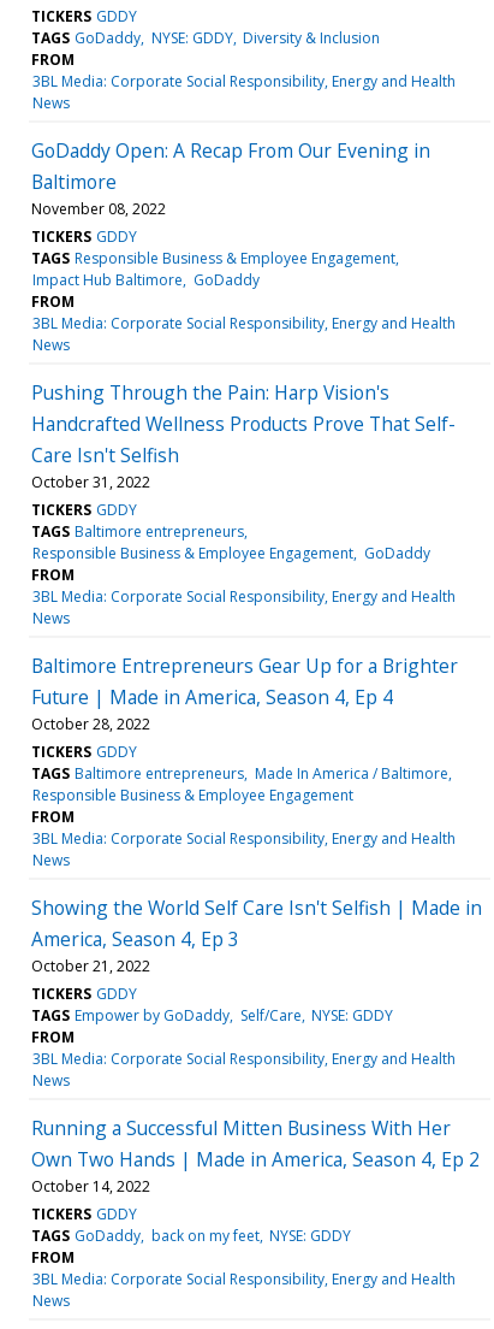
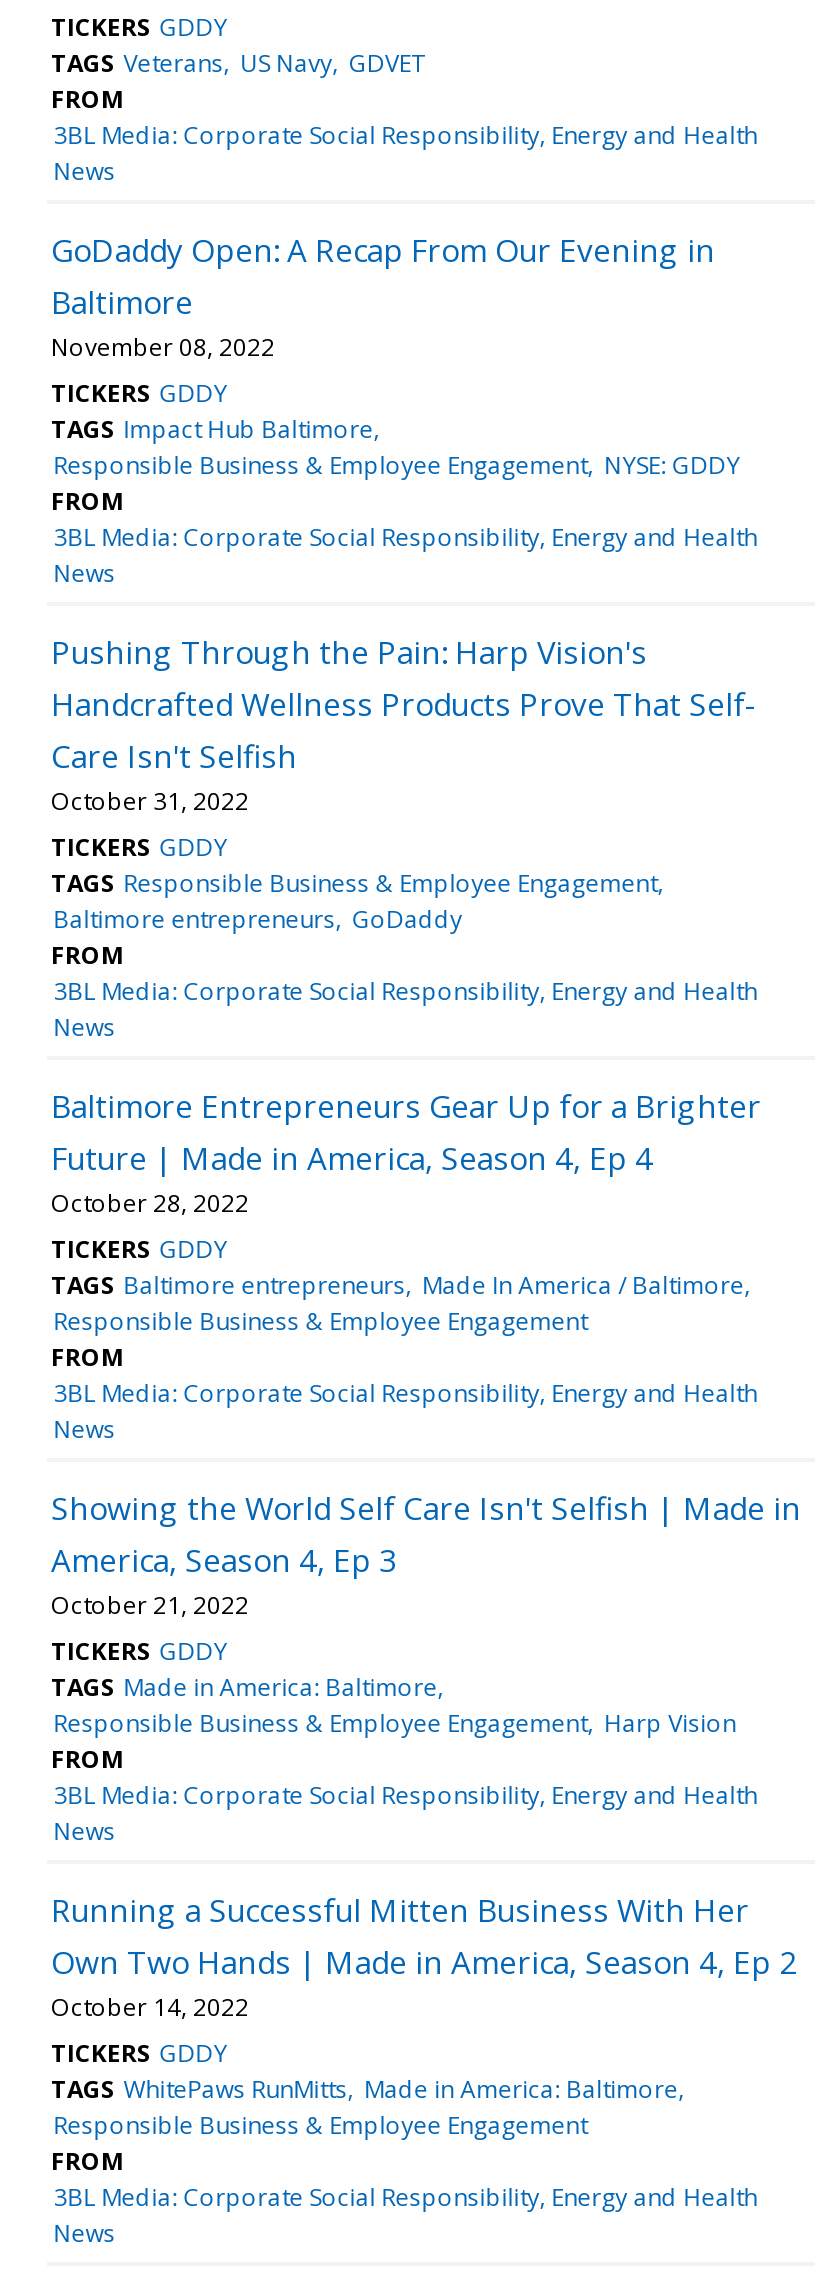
[31,27,380,48] TAGS GoDaddy NYSE: GDDY Diversity & Inclusion -> [51,46,425,80] TAGS Veterans US Navy GDVET
moved [31,248,396,268] -> [51,866,657,900]: TAGS Responsible Business & Employee Engagement
[33,269,259,290] Impact Hub Baltimore GoDaddy -> [51,412,740,482] TAGS Impact Hub Baltimore | Responsible Business & Employee Engagement NYSE: GDDY
[31,521,430,563] TAGS Baltimore entrepreneurs | Responsible Business & Employee Engagement GoDaddy -> [53,902,462,936] Baltimore entrepreneurs GoDaddy
[31,1005,393,1025] TAGS Empower by GoDaddy Self/Care NYSE: GDDY -> [51,1670,736,1740] TAGS Made in America: Baltimore | Responsible Business & Employee Engagement Harp Vision
[31,1225,351,1246] TAGS GoDaddy back on my feet NYSE: GDDY -> [51,2072,678,2142] TAGS WhitePaws RunMitts Made in America: Baltimore | Responsible Business & Employee Engagement

